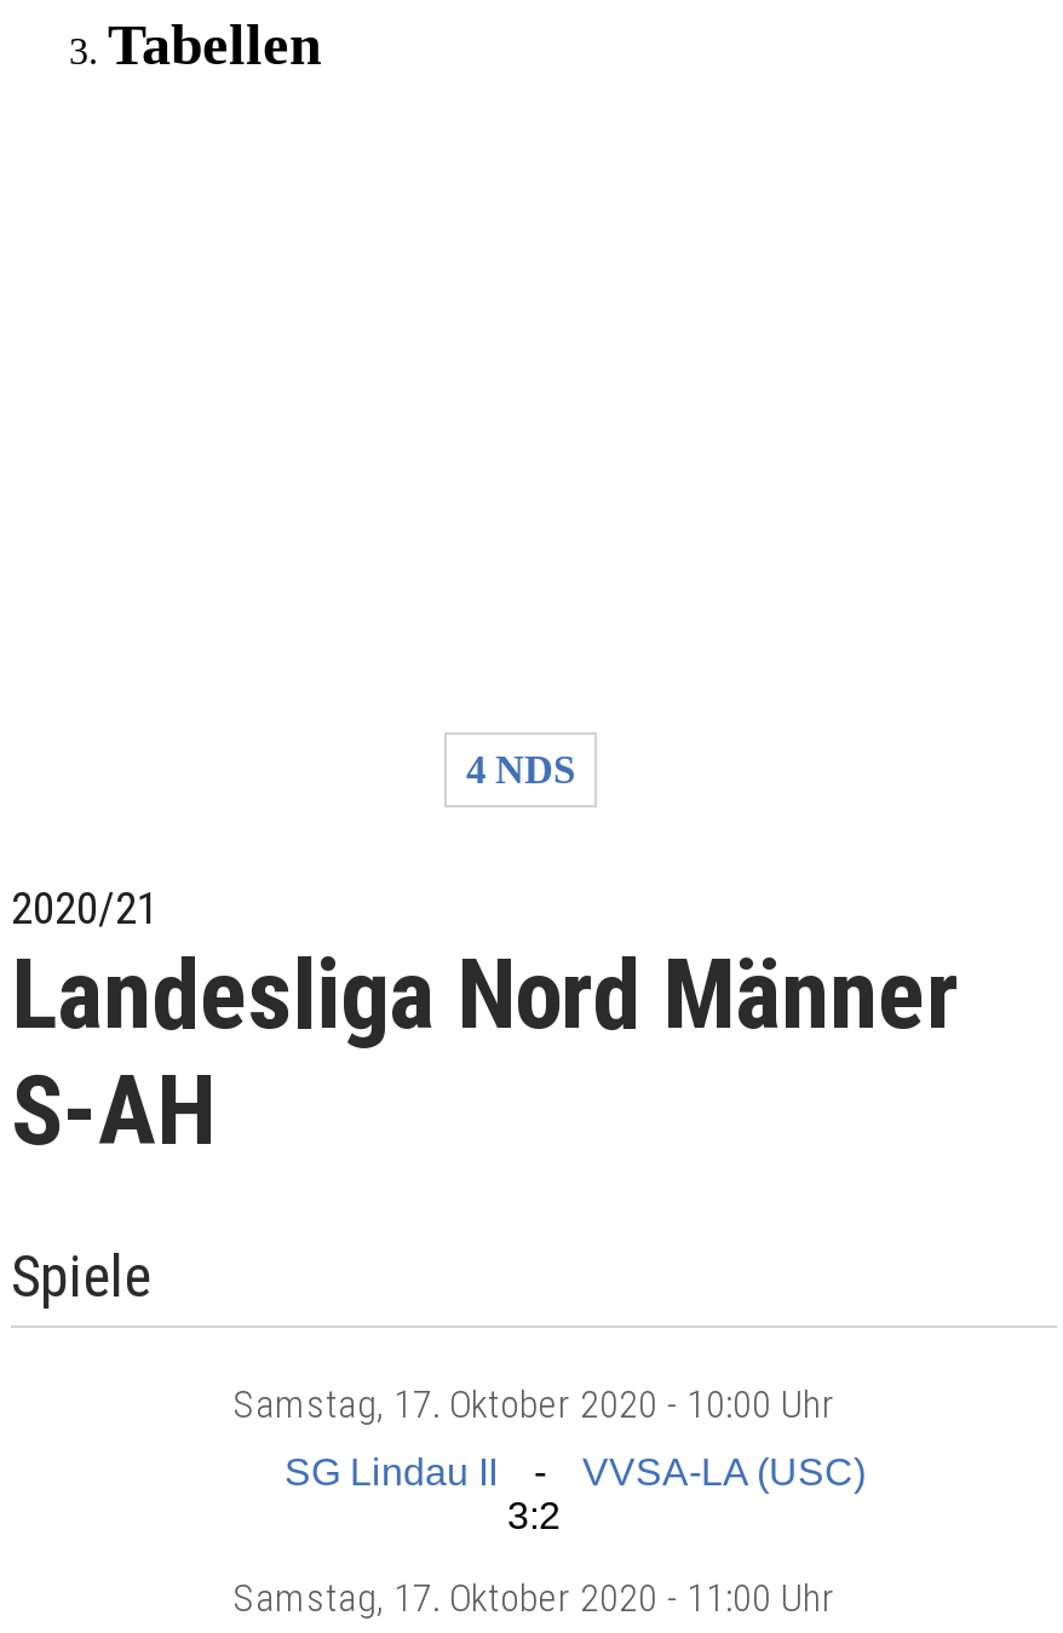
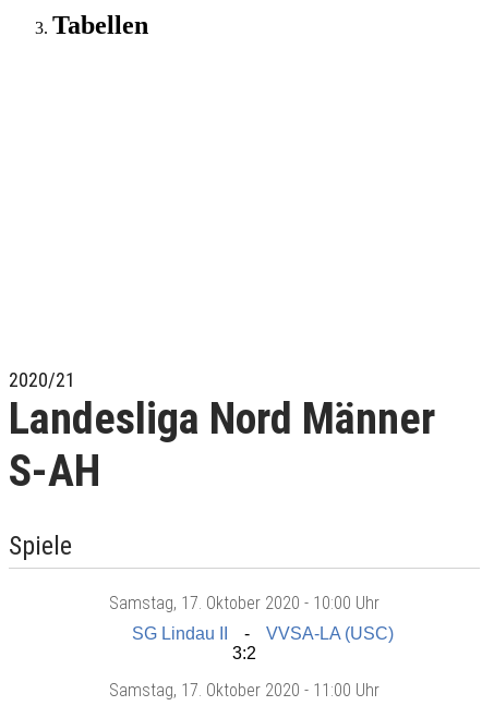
[466,746,575,792] 4 NDS -> none

